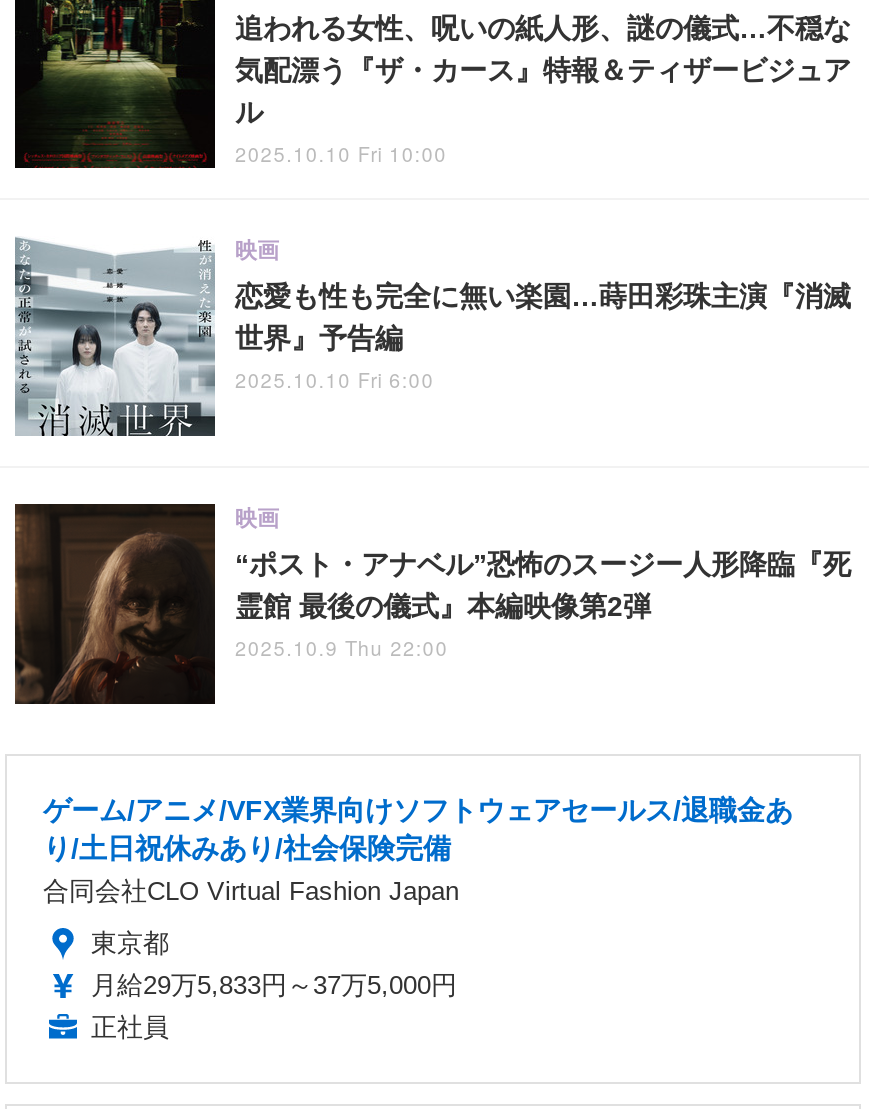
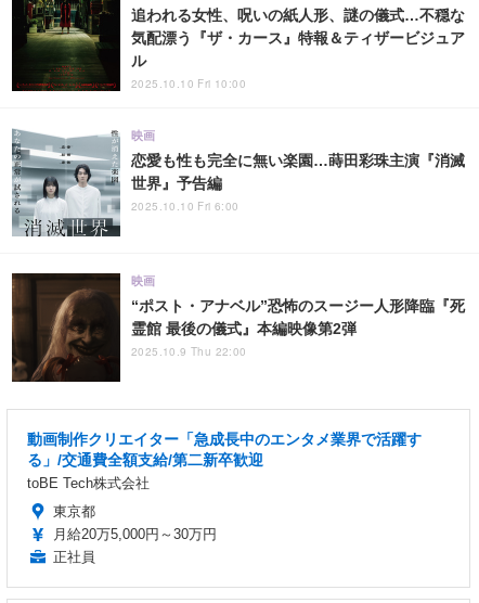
[43,795,793,907] ゲーム/アニメ/VFX業界向けソフトウェアセールス/退職金あ | り/土日祝休みあり/社会保険完備 | 合同会社CLO Virtual Fashion Japan -> [27,431,422,492] 動画制作クリエイター「急成長中のエンタメ業界で活躍す | る」/交通費全額支給/第二新卒歓迎 | toBE Tech株式会社
[91,971,457,1001] 月給29万5,833円～37万5,000円 -> [53,526,217,543] 月給20万5,000円～30万円

